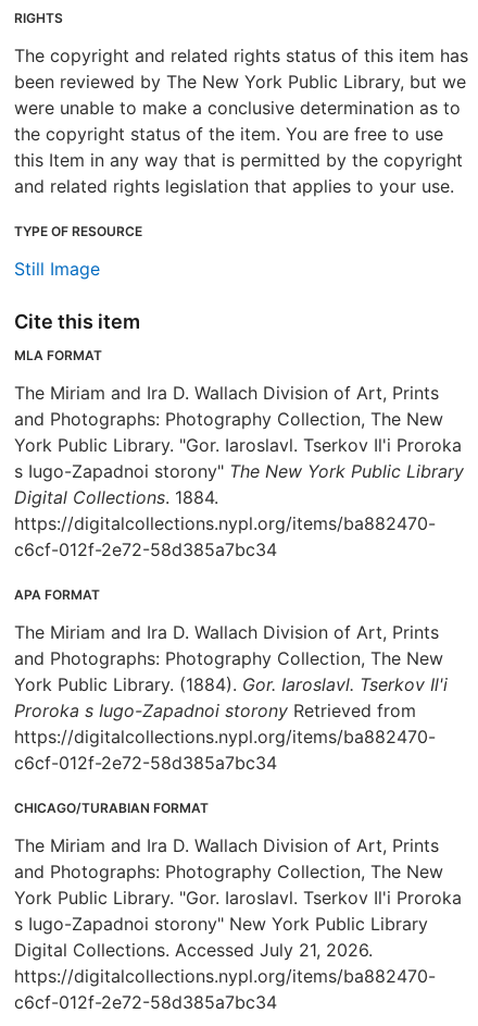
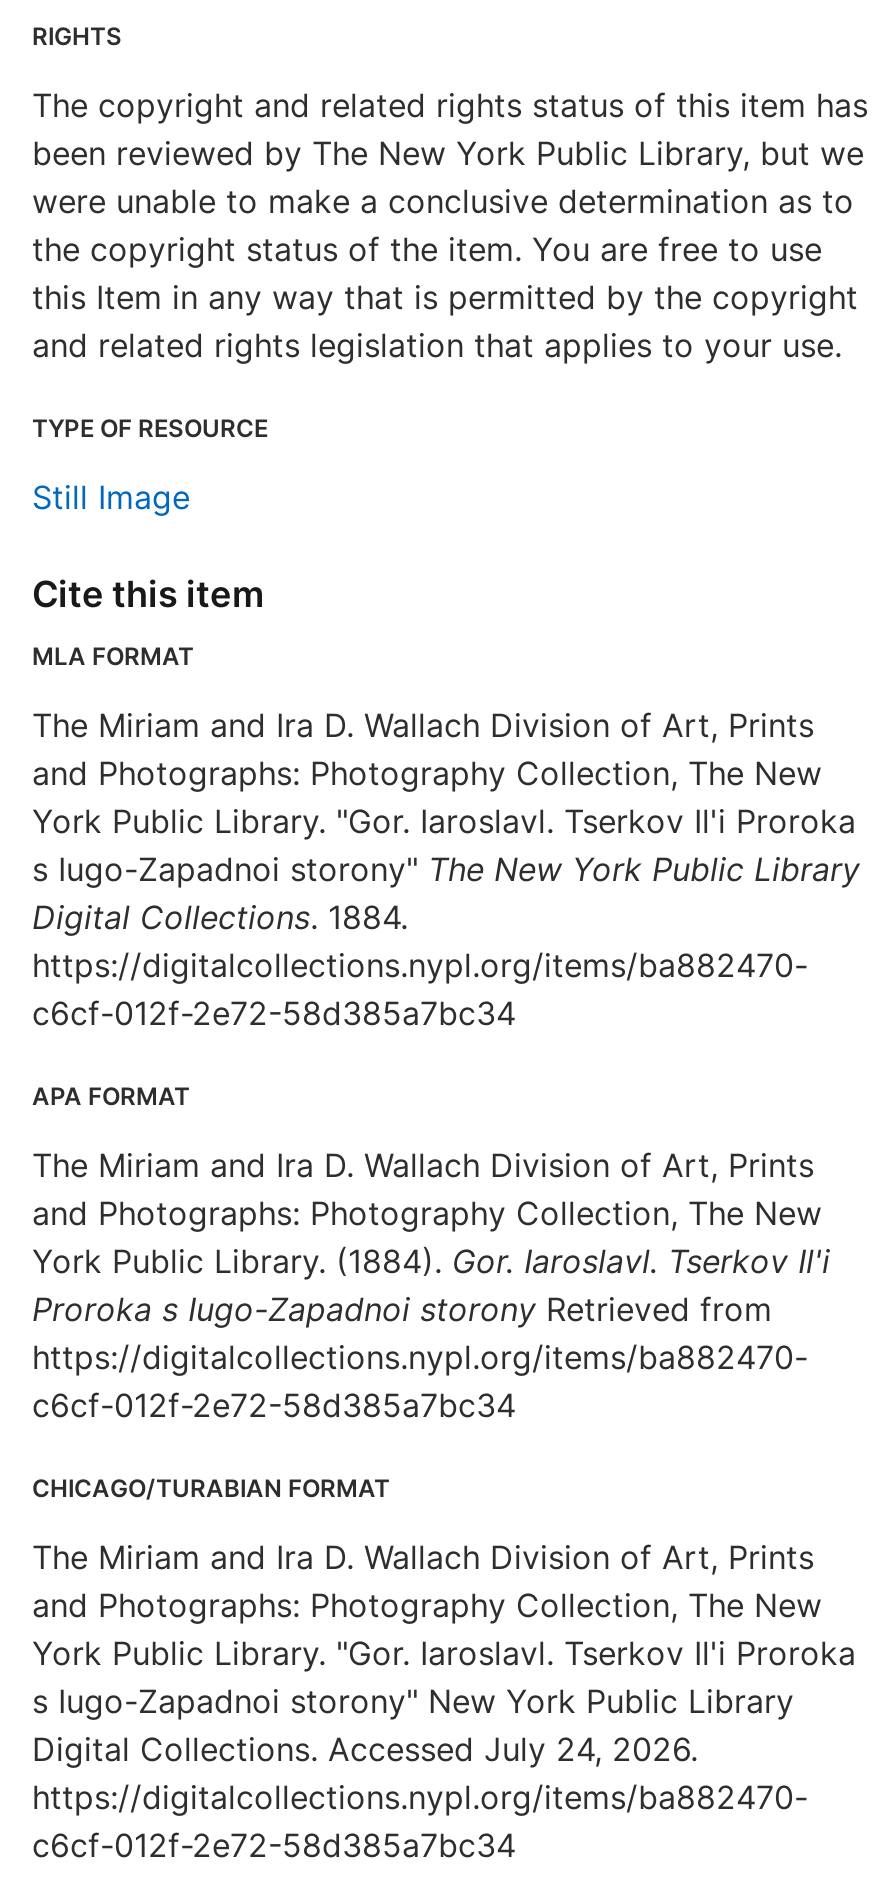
[14,939,373,961] Digital Collections. Accessed July 21, 2026. -> [32,1729,698,1769] Digital Collections. Accessed July 24, 2026.

